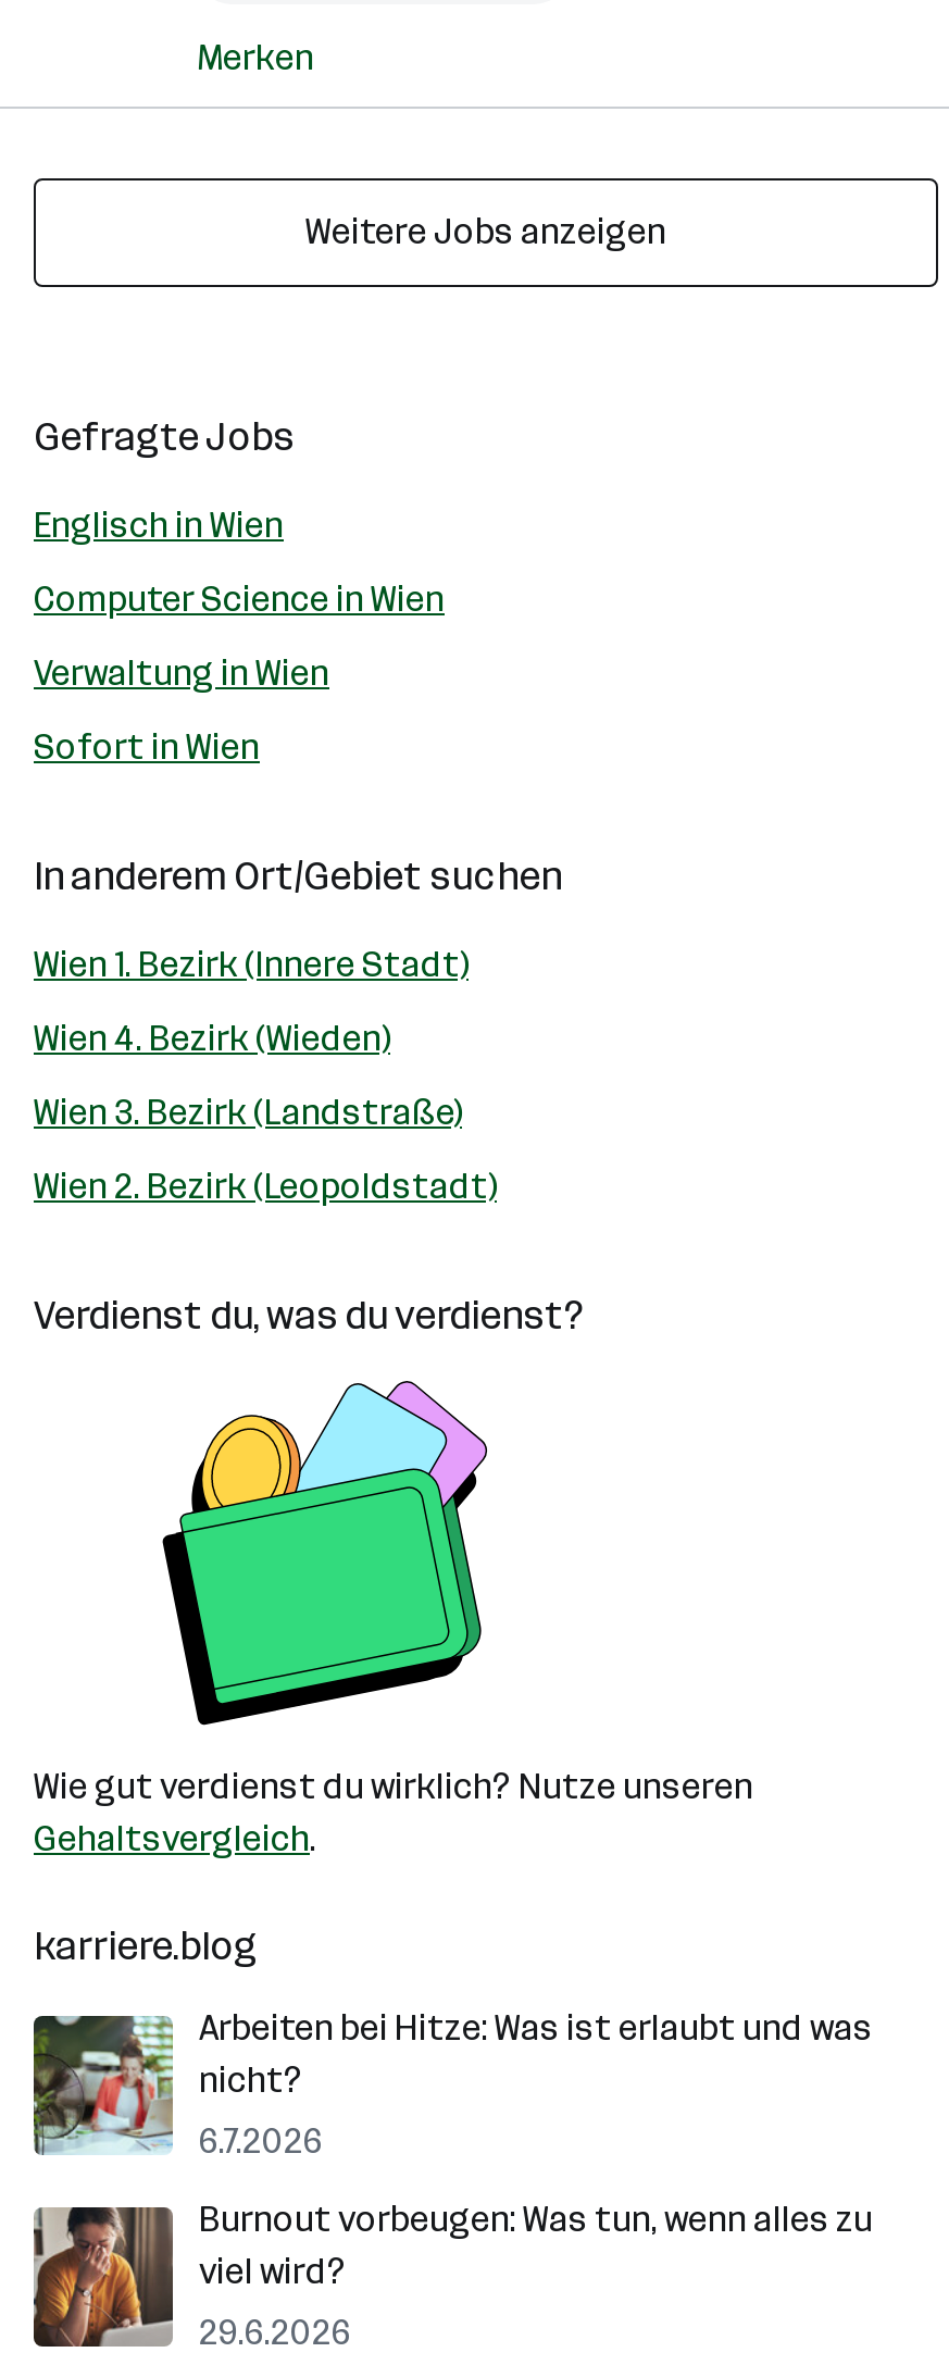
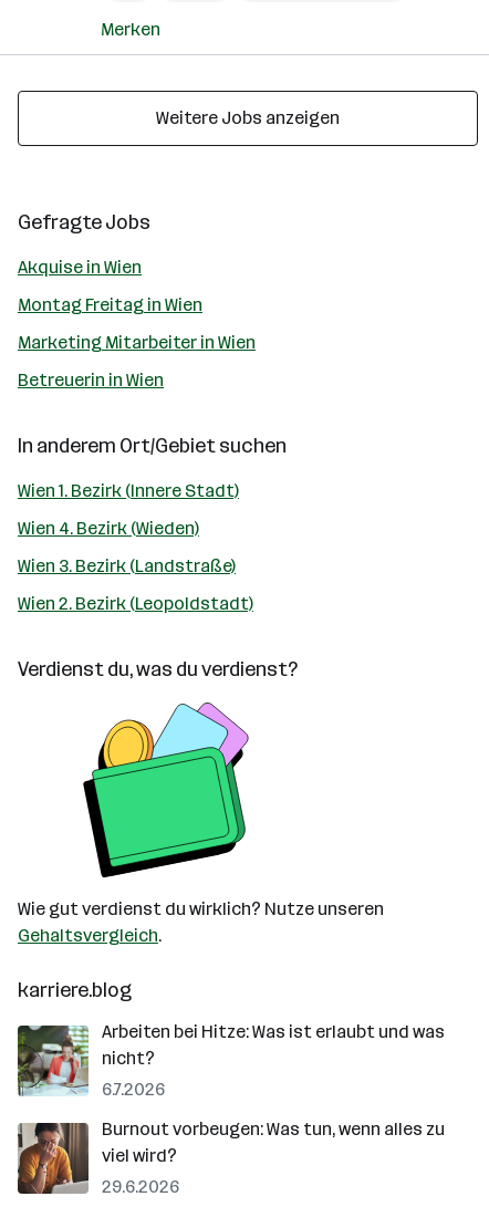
[34,505,284,546] Englisch in Wien -> [18,257,142,278] Akquise in Wien
[34,578,445,620] Computer Science in Wien -> [18,294,202,315] Montag Freitag in Wien
[34,652,329,694] Verwaltung in Wien -> [18,332,256,353] Marketing Mitarbeiter in Wien
[34,726,260,768] Sofort in Wien -> [18,370,164,391] Betreuerin in Wien

